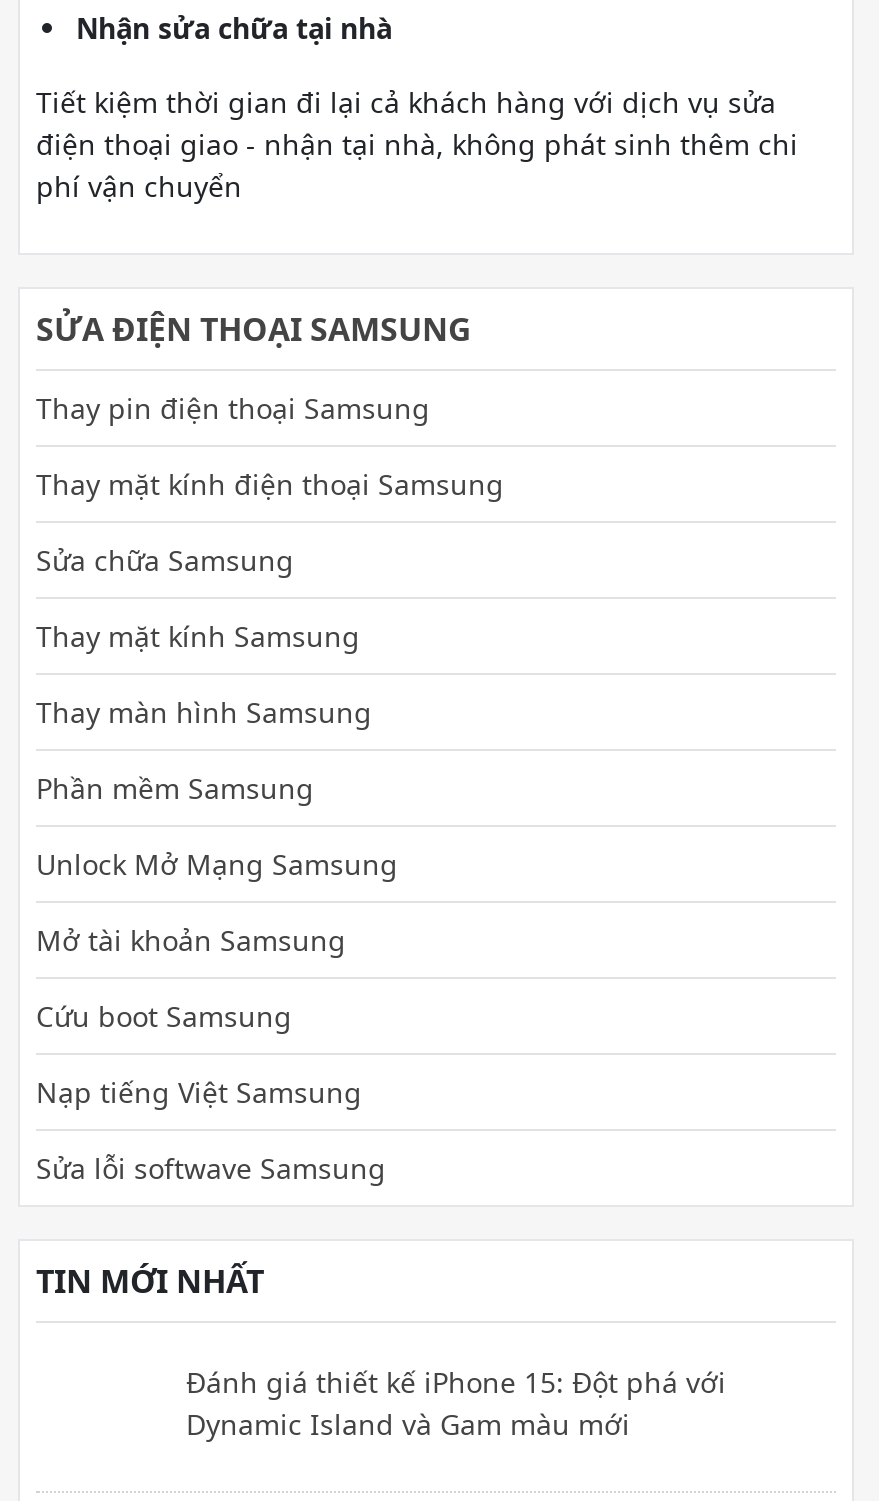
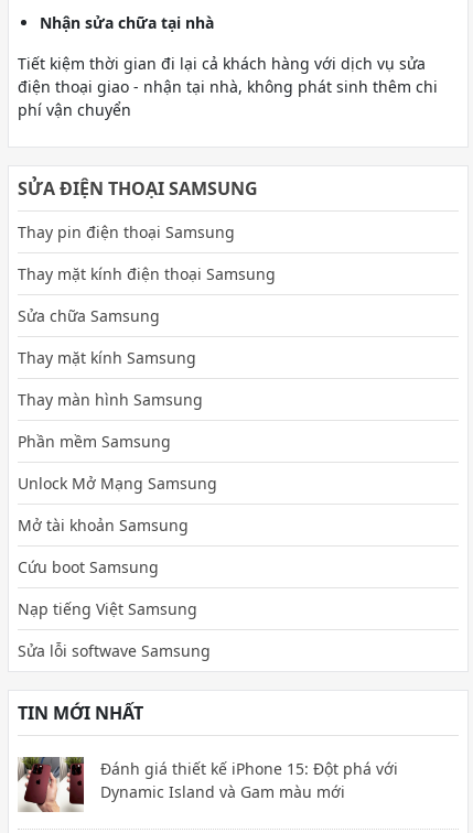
none -> [17,756,85,813] [image]

